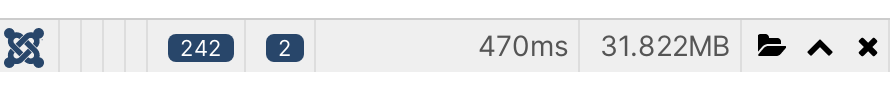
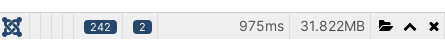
[478,28,730,62] 470ms 31.822MB -> [239,17,365,34] 975ms 31.822MB

